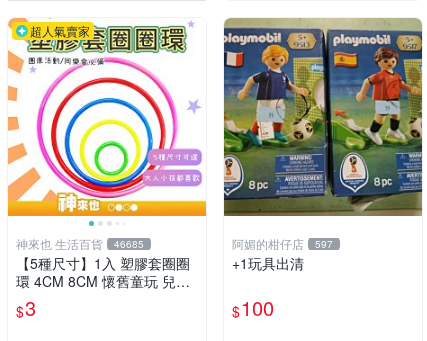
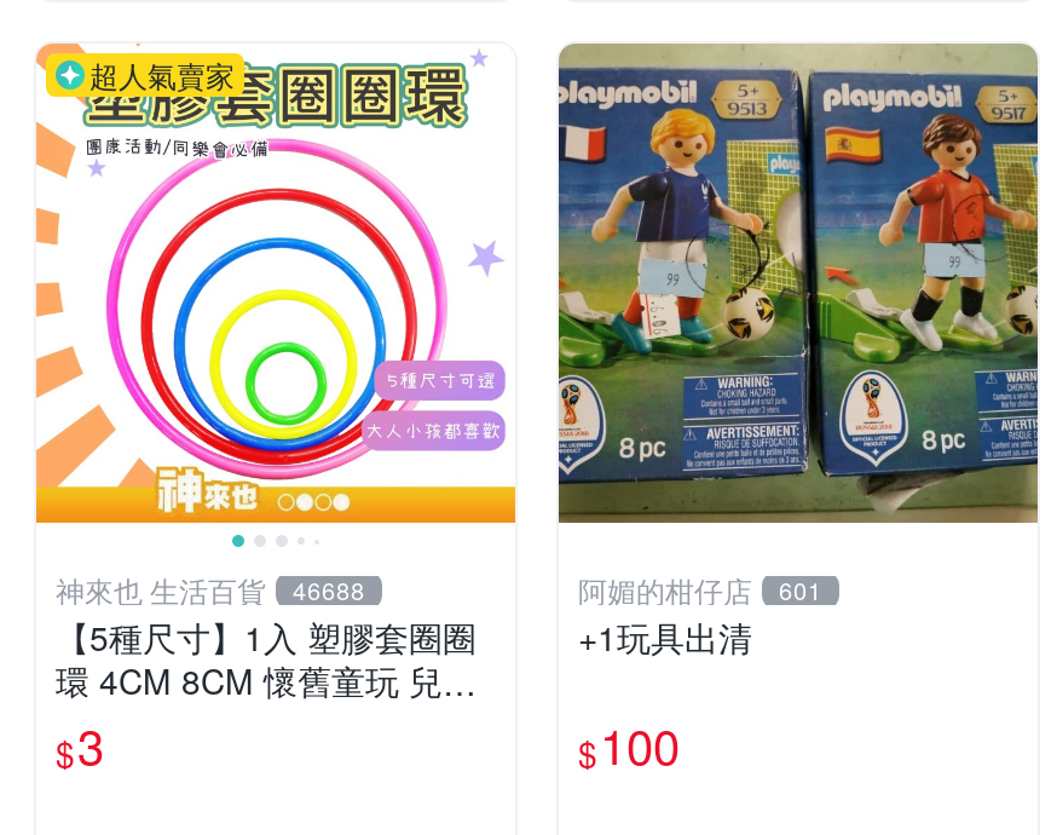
[16,235,144,252] 神來也 生活百貨 46685 -> [56,569,365,611] 神來也 生活百貨 46688
[232,235,333,252] 阿媚的柑仔店 597 -> [578,569,822,611] 阿媚的柑仔店 601

